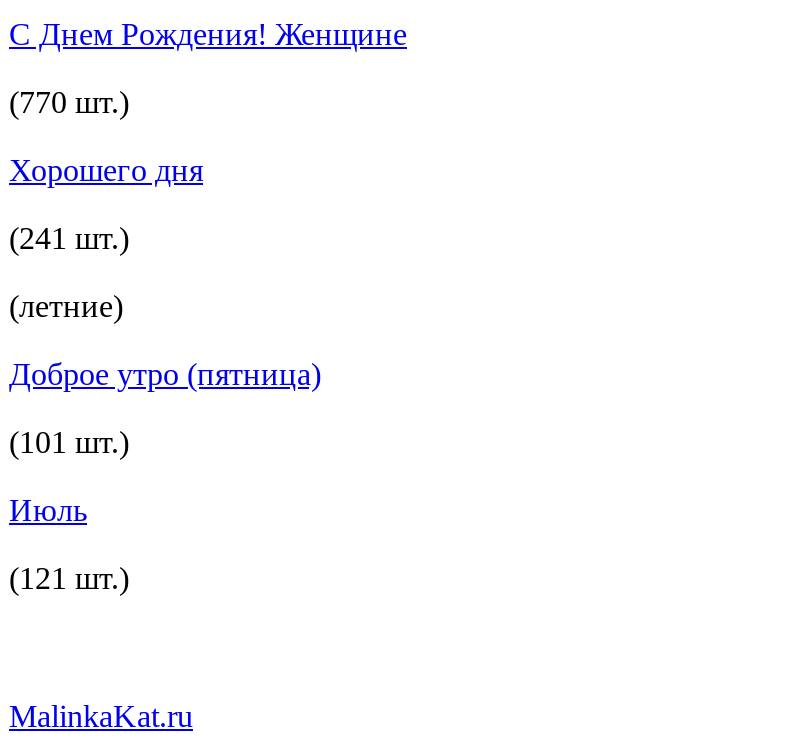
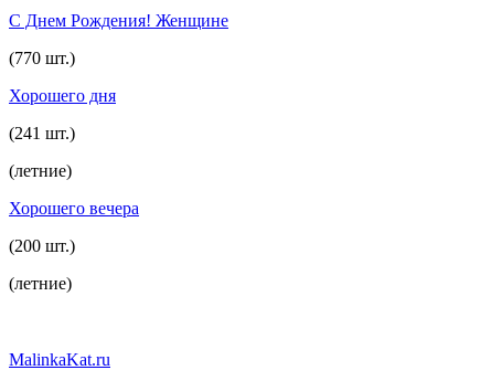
[9,357,321,595] Доброе утро (пятница) | (101 шт.) | Июль | (121 шт.) -> [9,199,139,292] Хорошего вечера | (200 шт.) | (летние)

